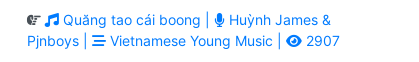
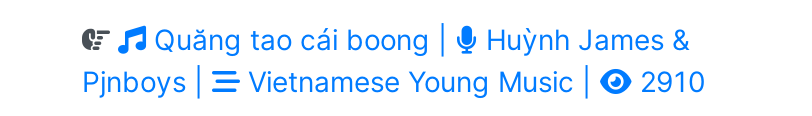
[302,32,340,49] 2907 -> [632,63,706,97] 2910

